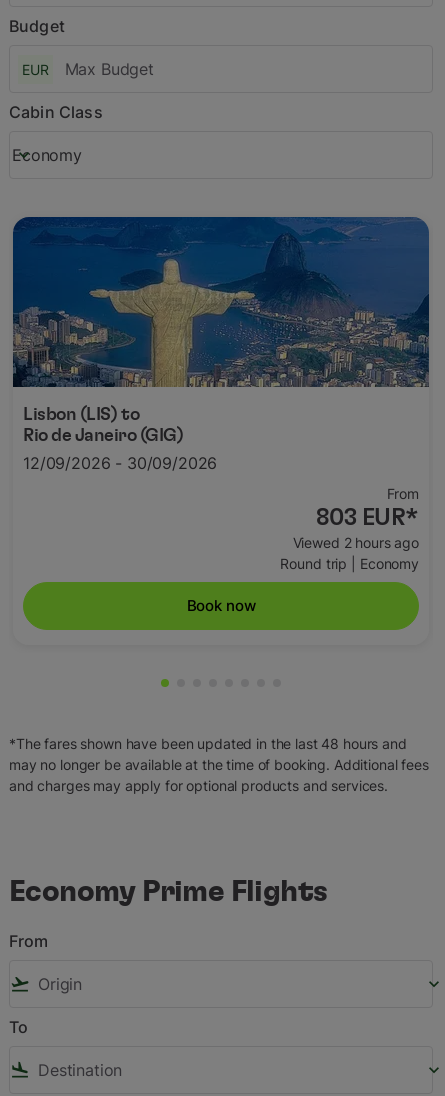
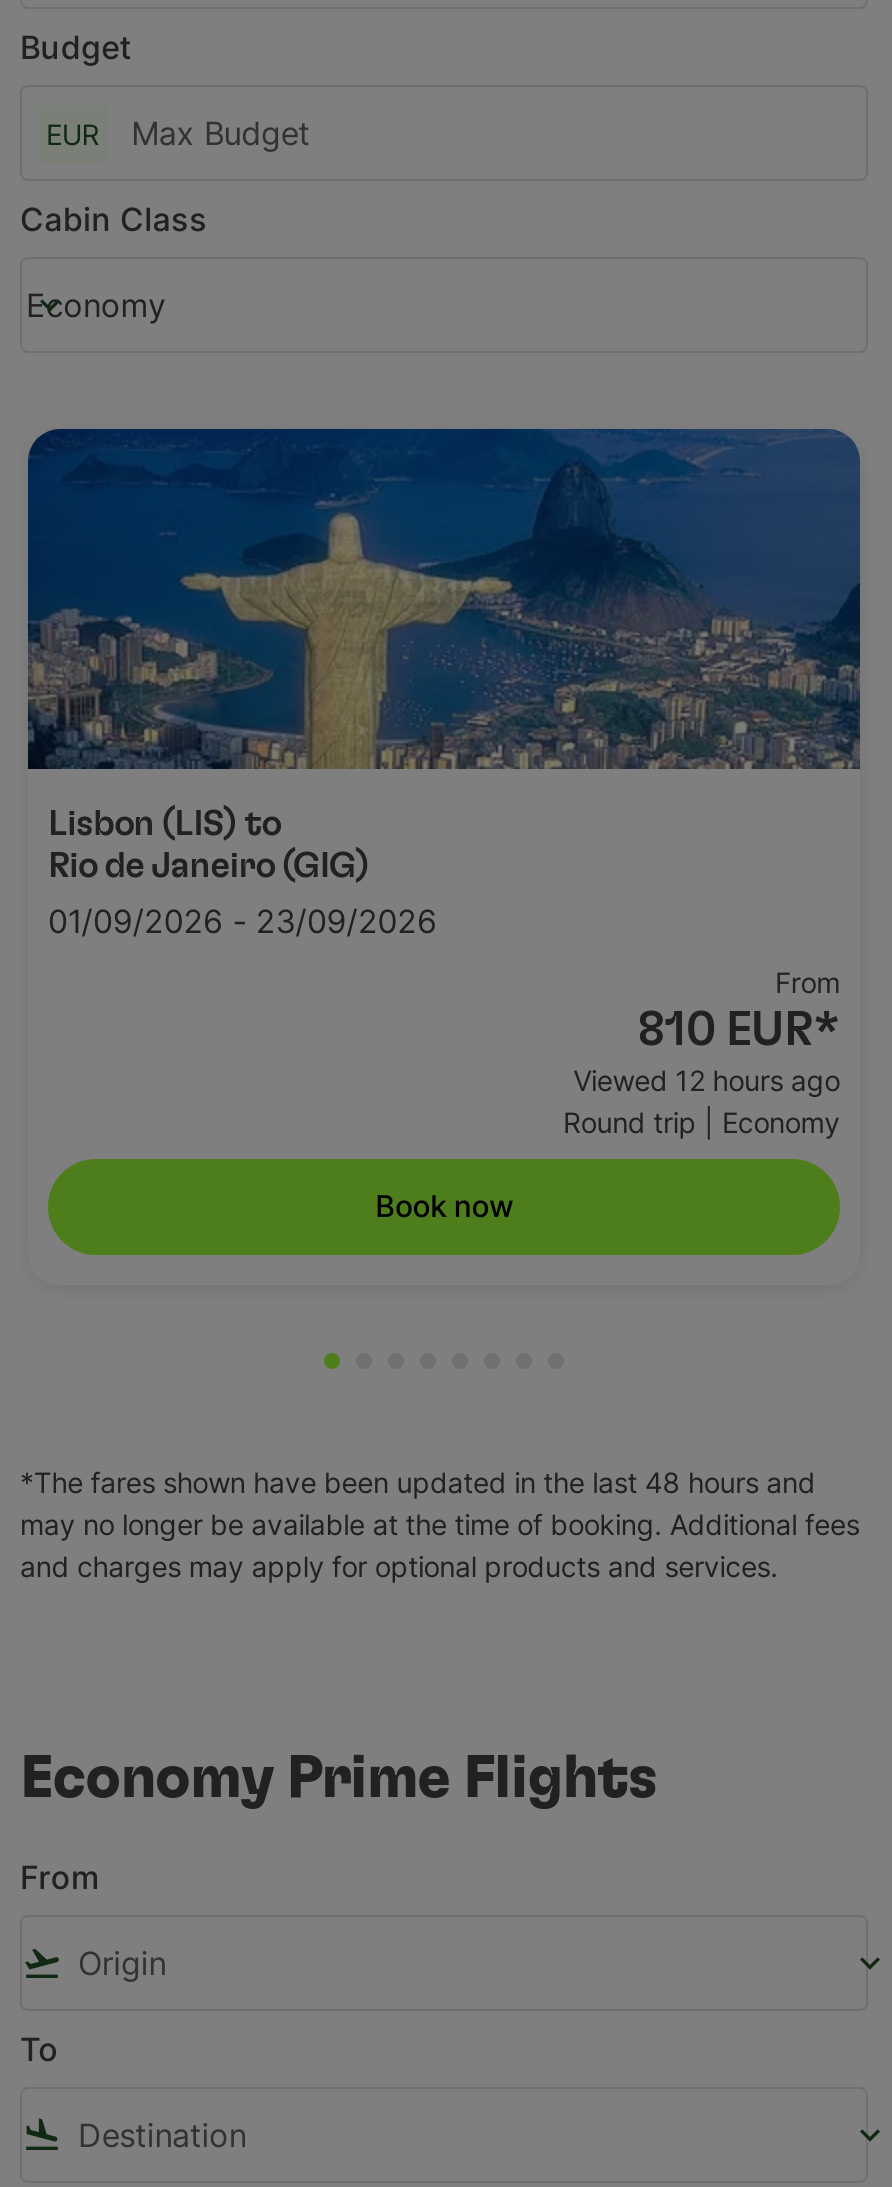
[23,453,217,473] 12/09/2026 - 30/09/2026 -> [48,901,437,941] 01/09/2026 - 23/09/2026
[316,506,419,530] 803 EUR* -> [638,1007,840,1055] 810 EUR*
[292,534,419,551] Viewed 2 hours ago -> [573,1063,840,1097] Viewed 12 hours ago

